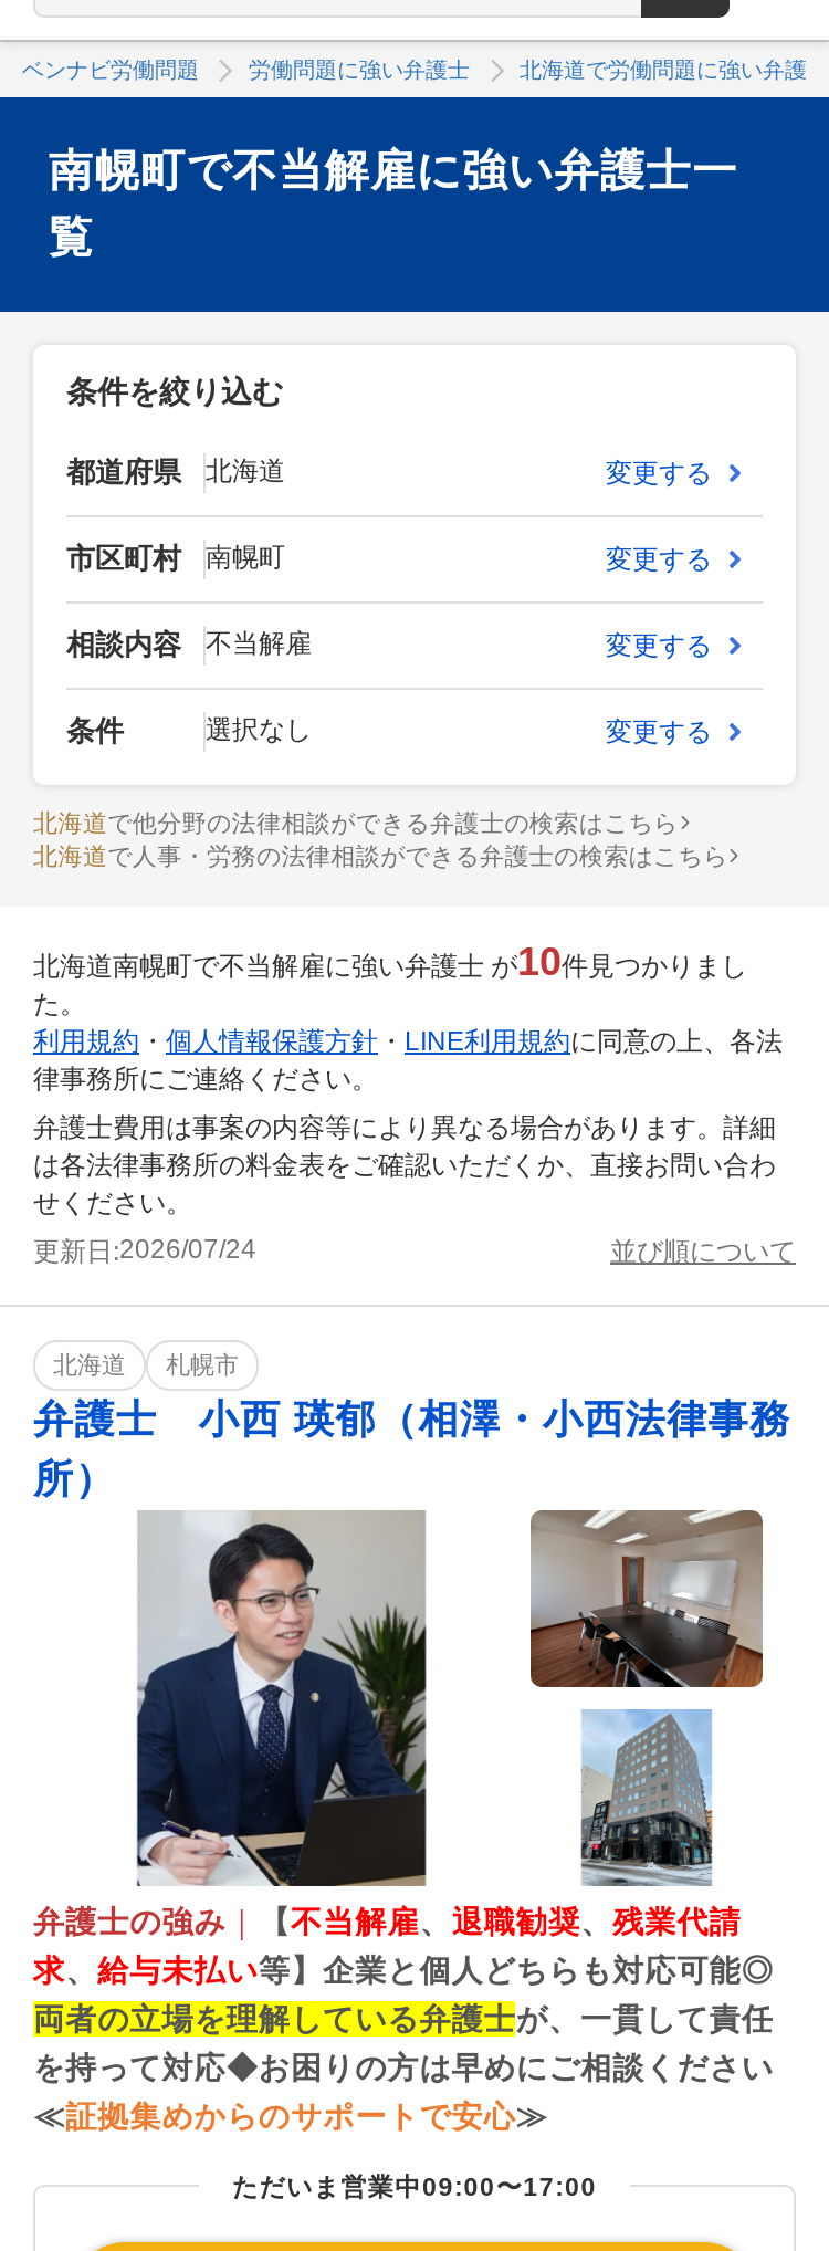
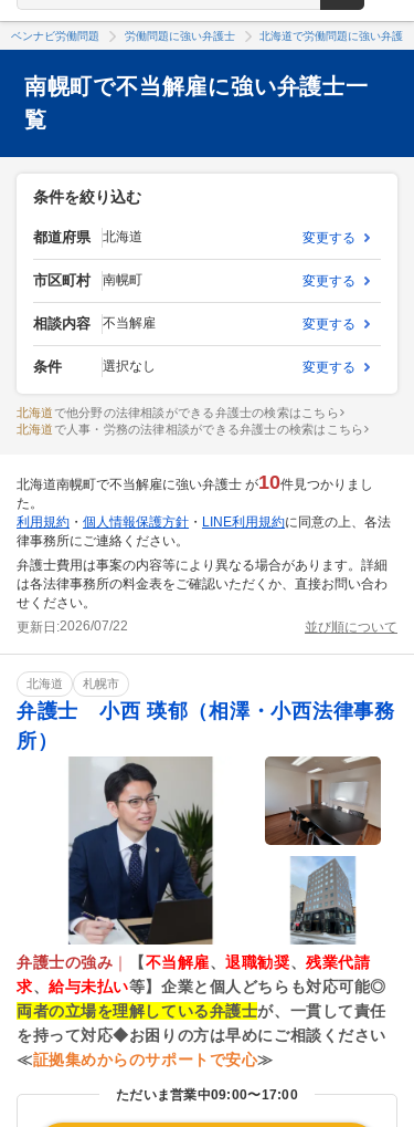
[33,1234,256,1267] 更新日: 2026/07/24 -> [17,618,128,635] 更新日: 2026/07/22

